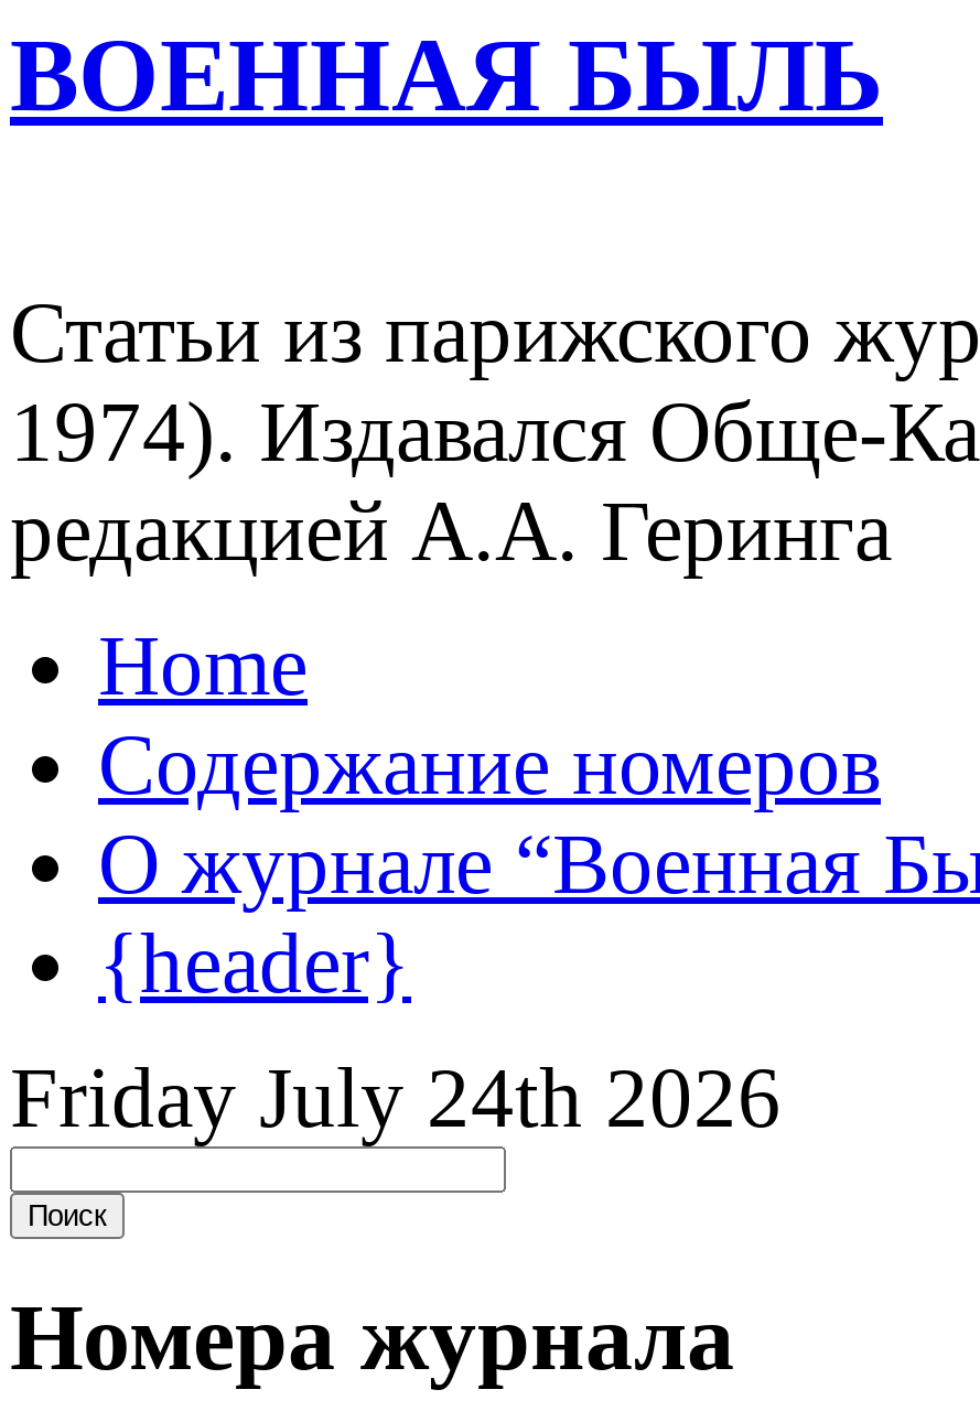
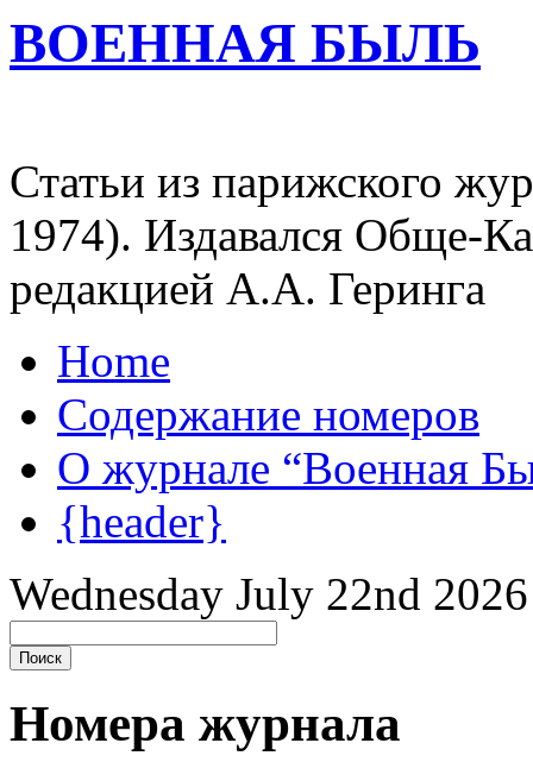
[10,1049,782,1144] Friday July 24th 2026 -> [10,568,528,619] Wednesday July 22nd 2026

